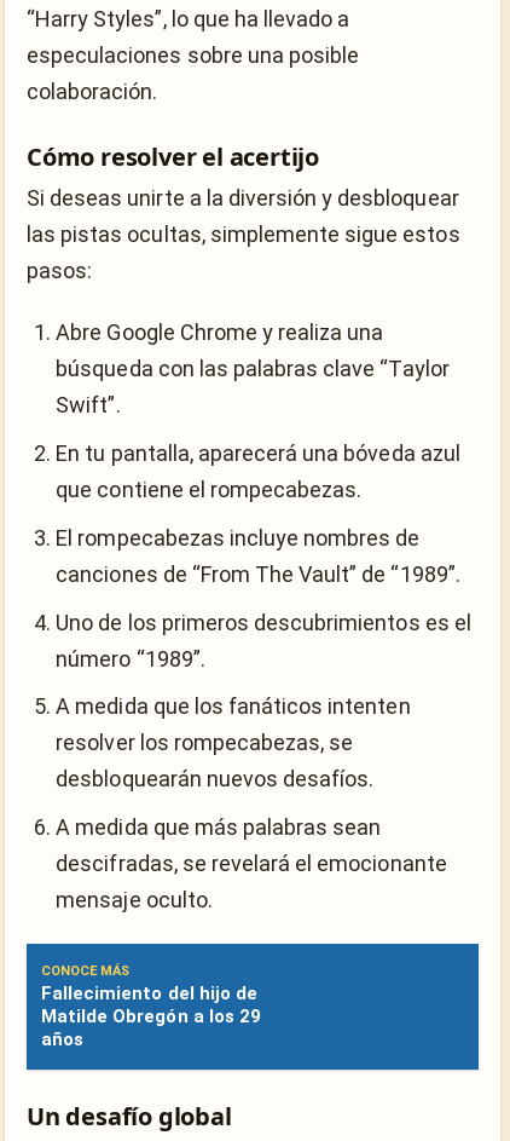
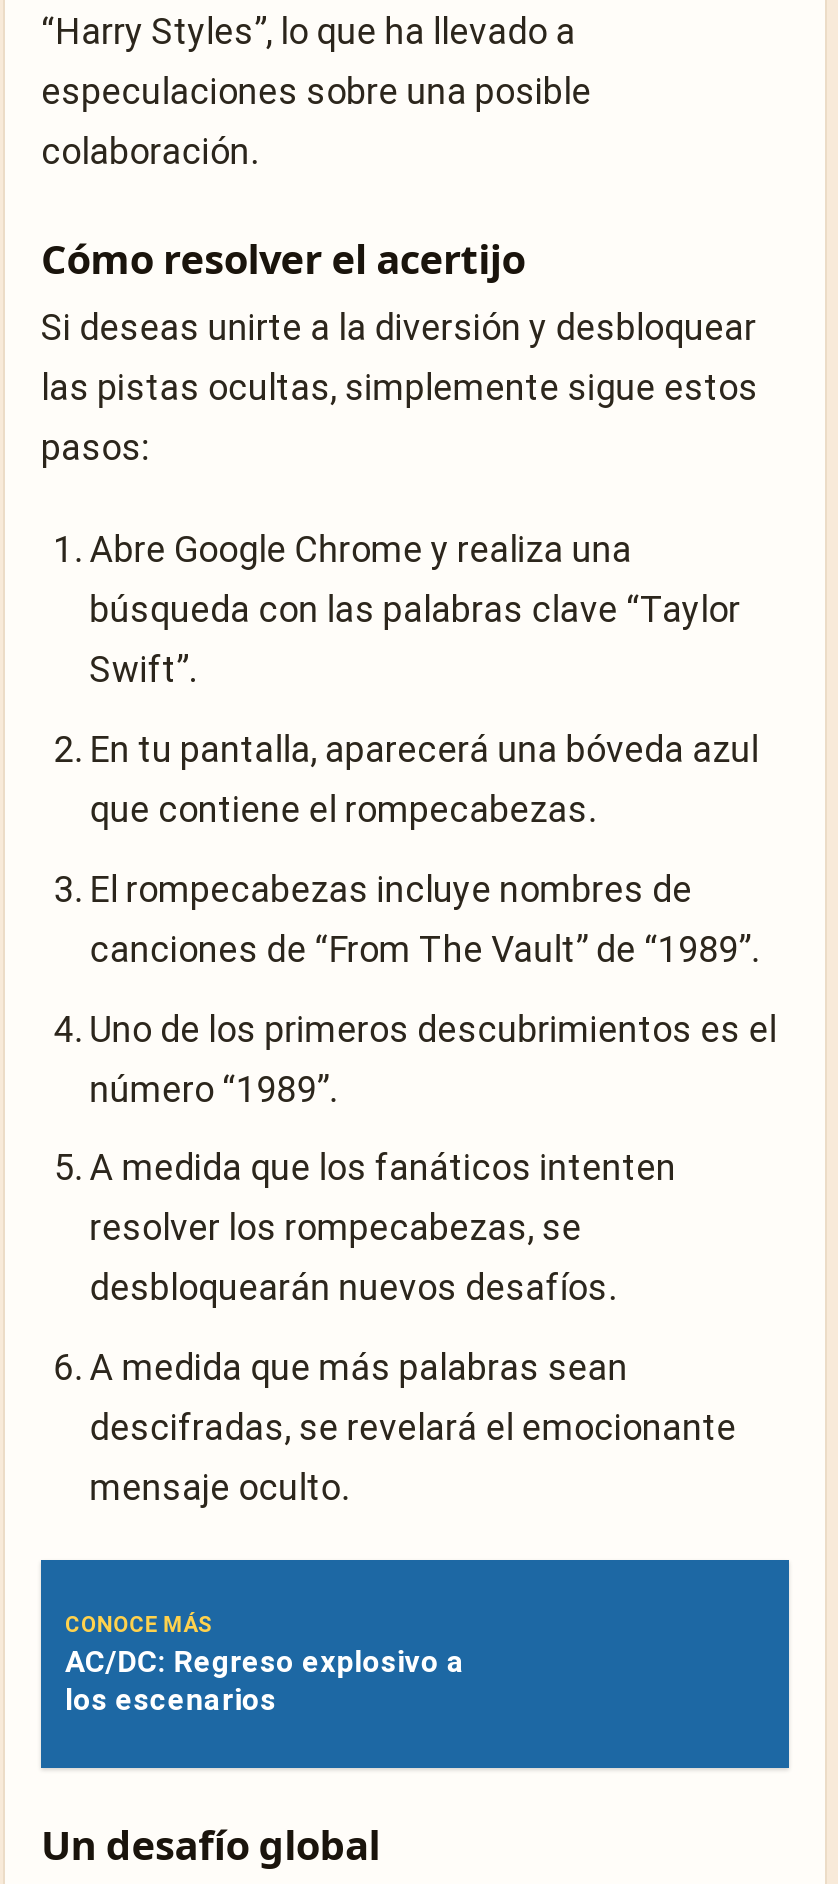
[41,982,261,1050] Fallecimiento del hijo de | Matilde Obregón a los 29 | años -> [65,1644,465,1718] AC/DC: Regreso explosivo a | los escenarios

